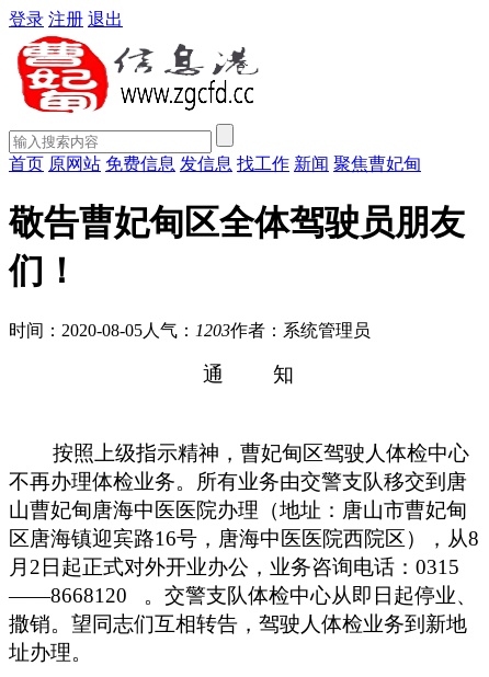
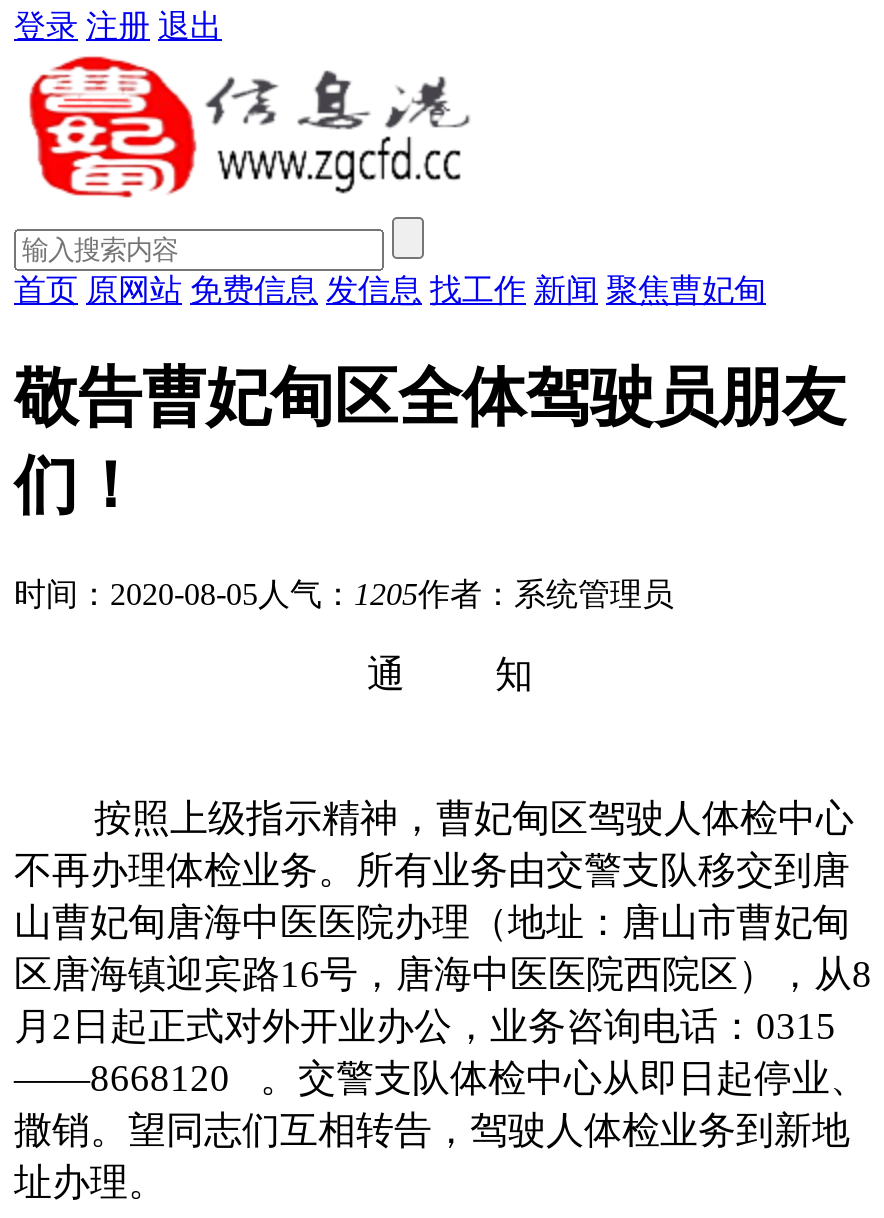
[9,321,371,339] 时间：2020-08-05人气：1203作者：系统管理员 -> [14,577,674,611] 时间：2020-08-05人气：1205作者：系统管理员

